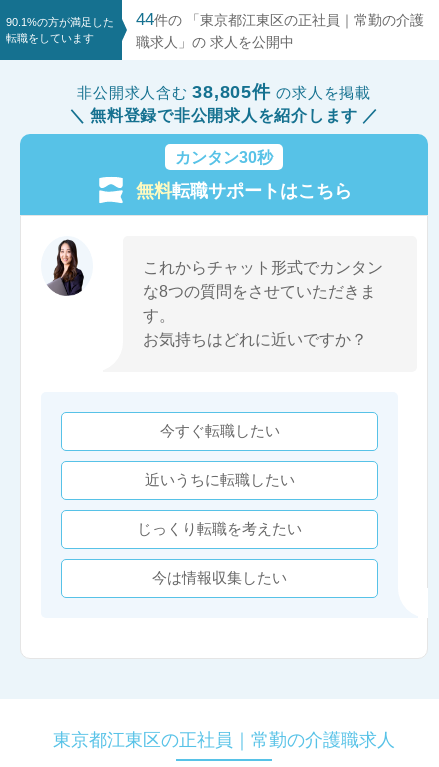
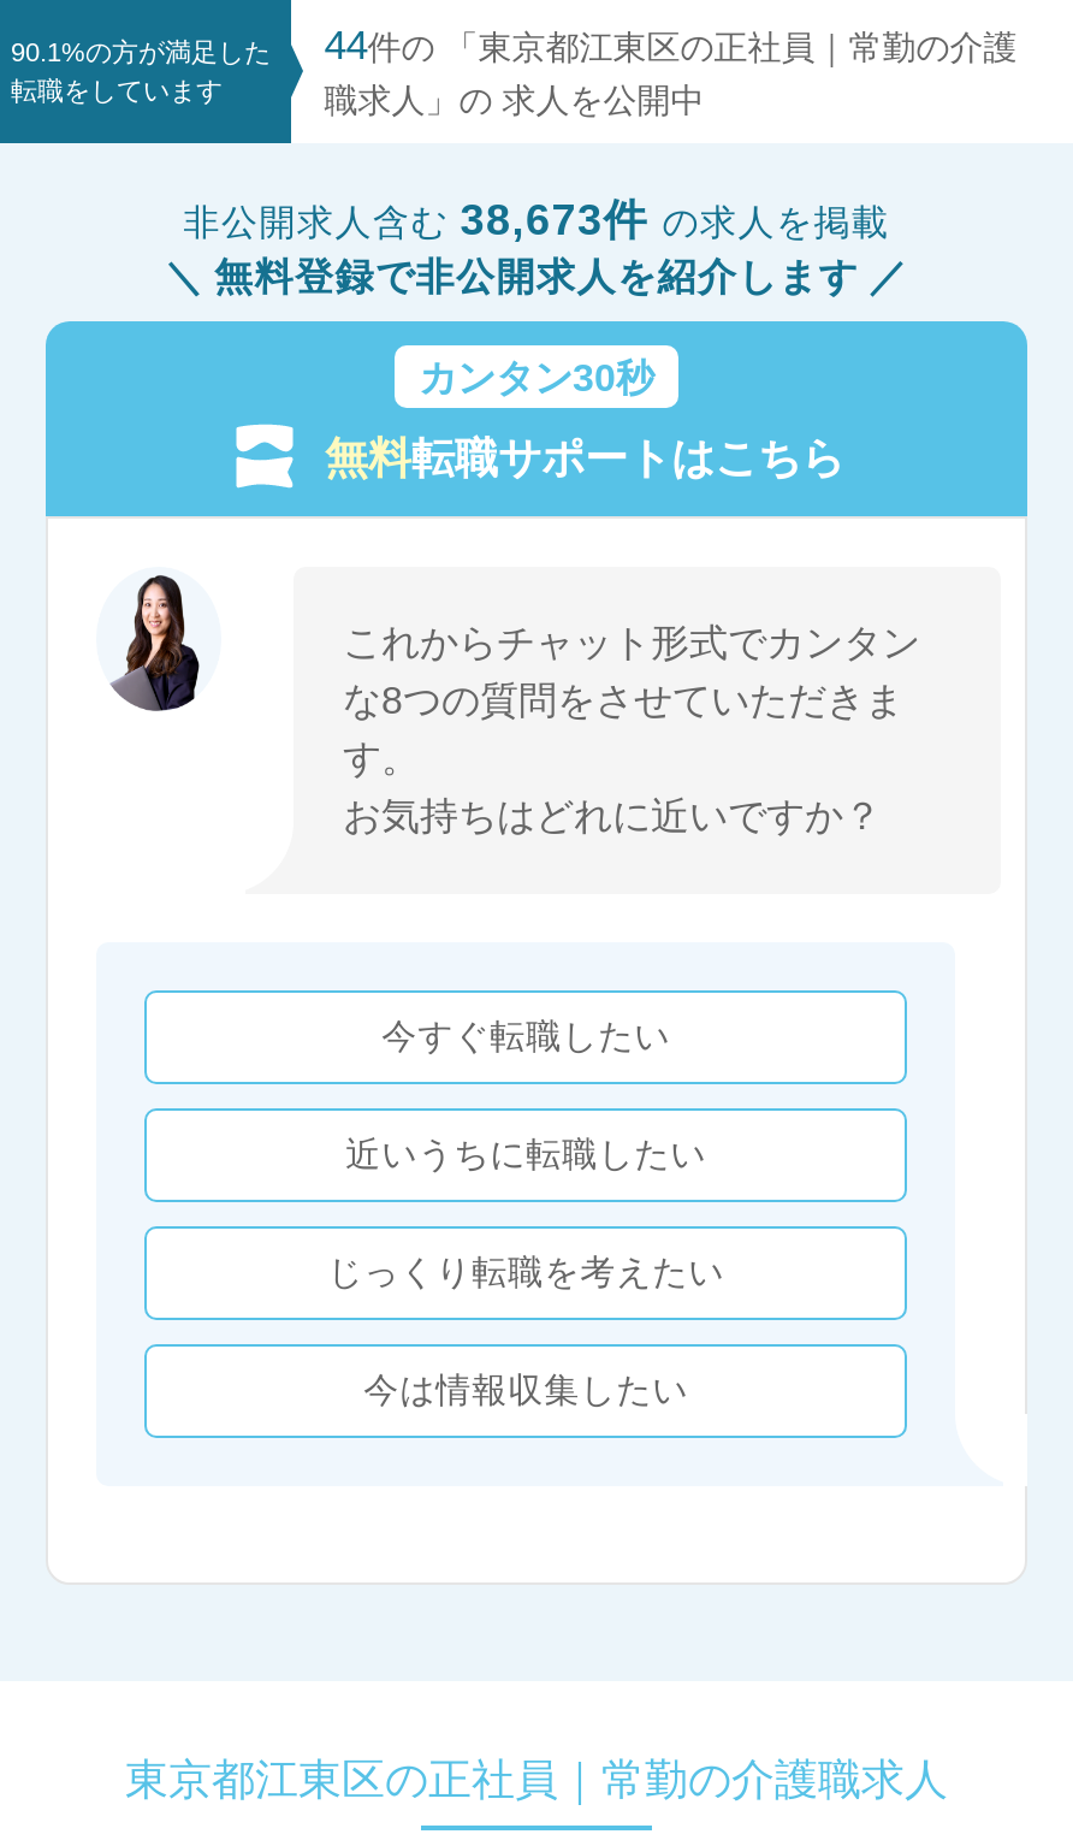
[77,81,371,101] 非公開求人含む38,805件の求人を掲載 -> [183,195,890,243] 非公開求人含む38,673件の求人を掲載

